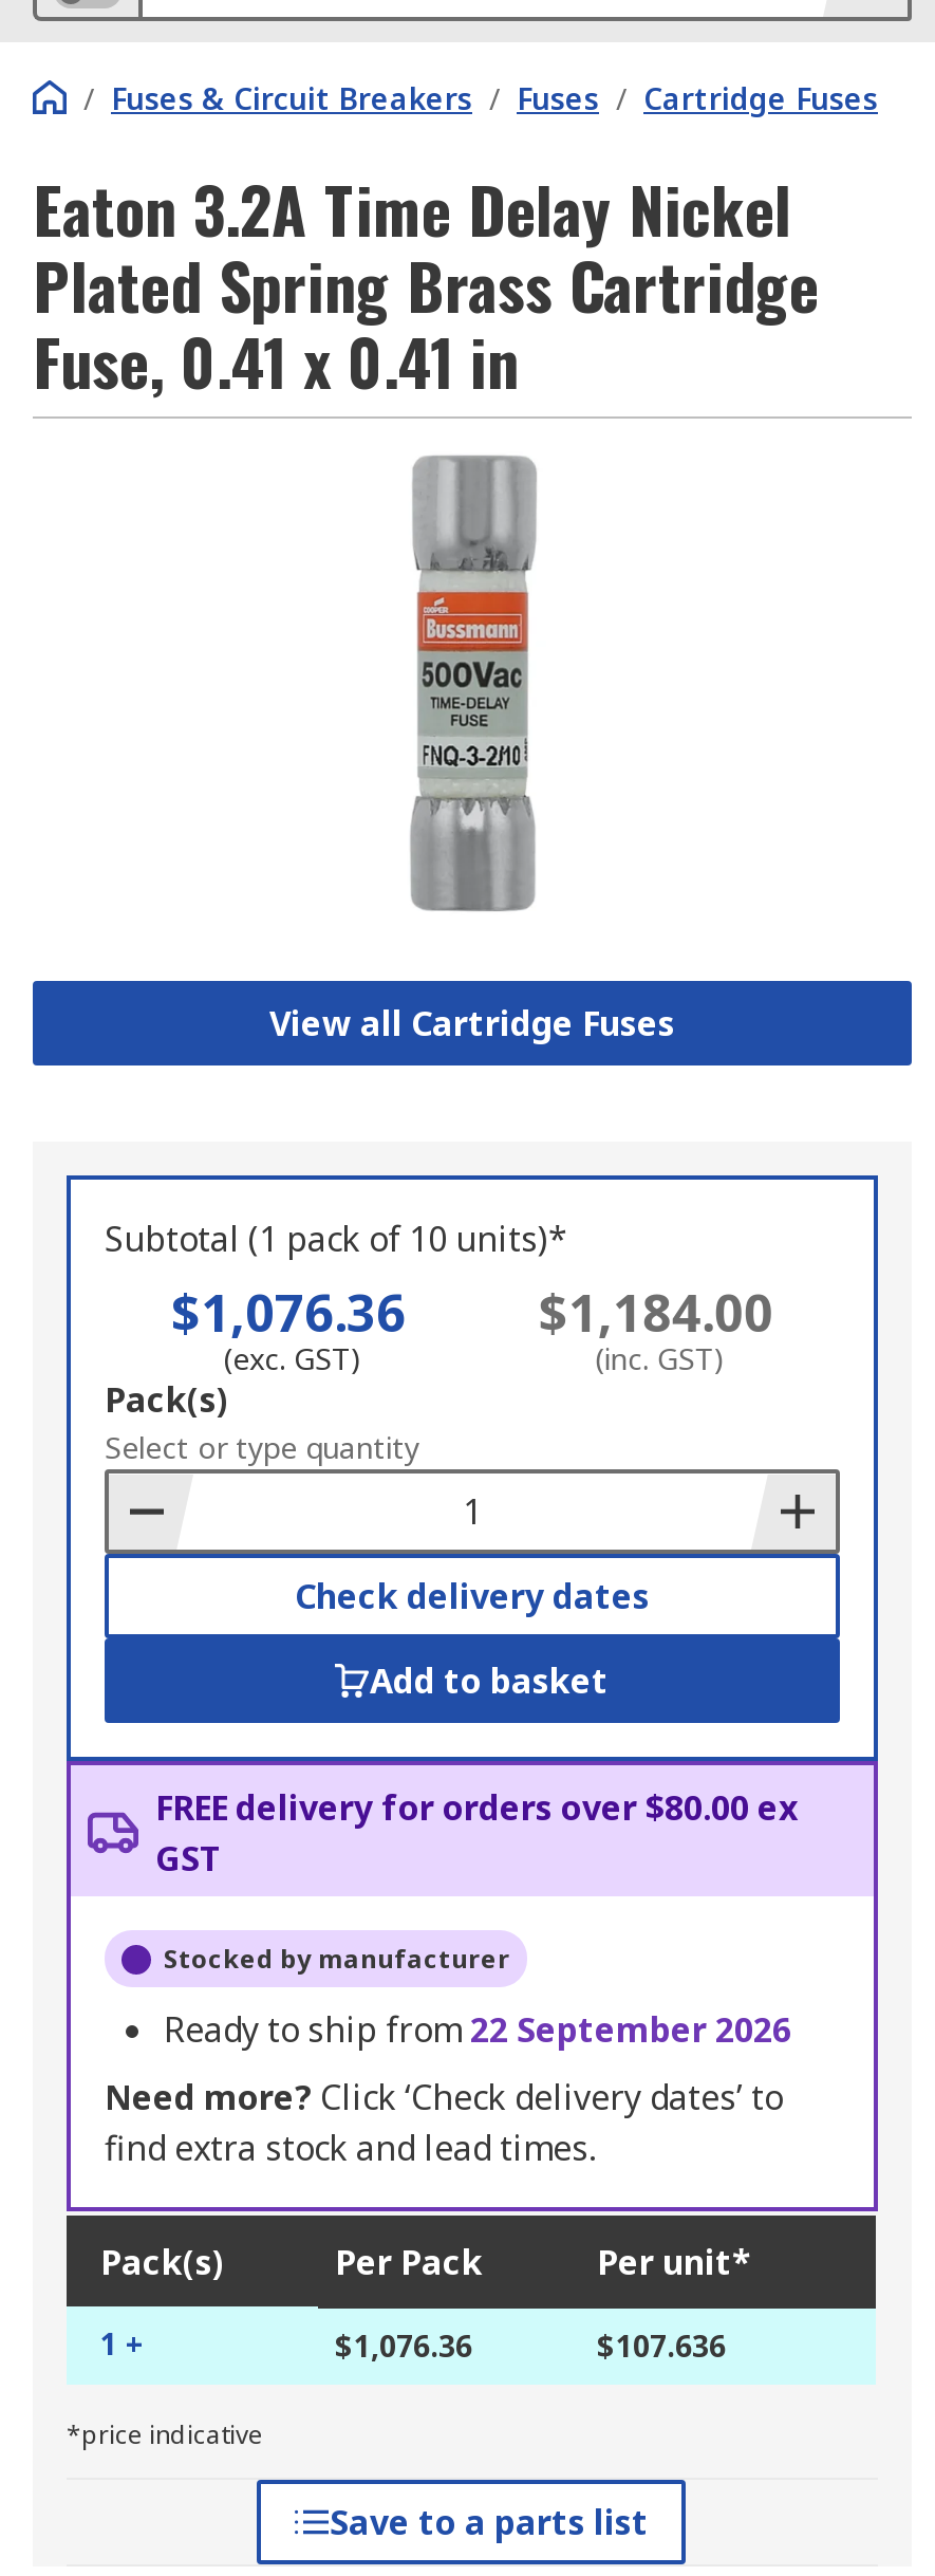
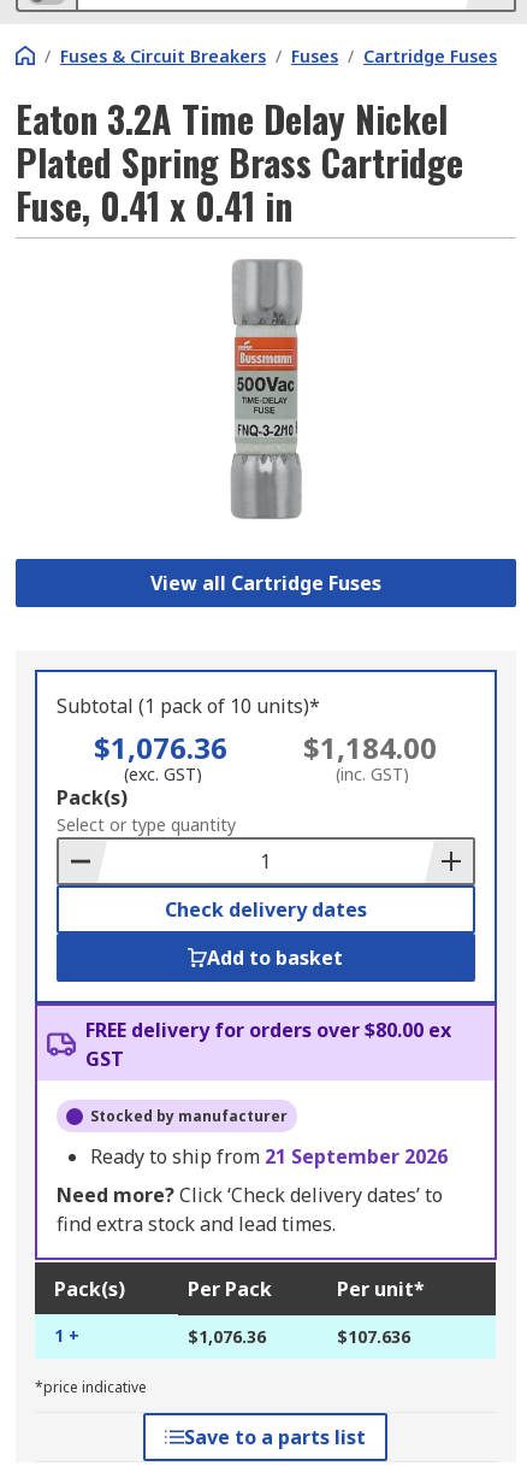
[164,2007,791,2054] Ready to ship from 22 September 2026 -> [90,1144,448,1170] Ready to ship from 21 September 2026

